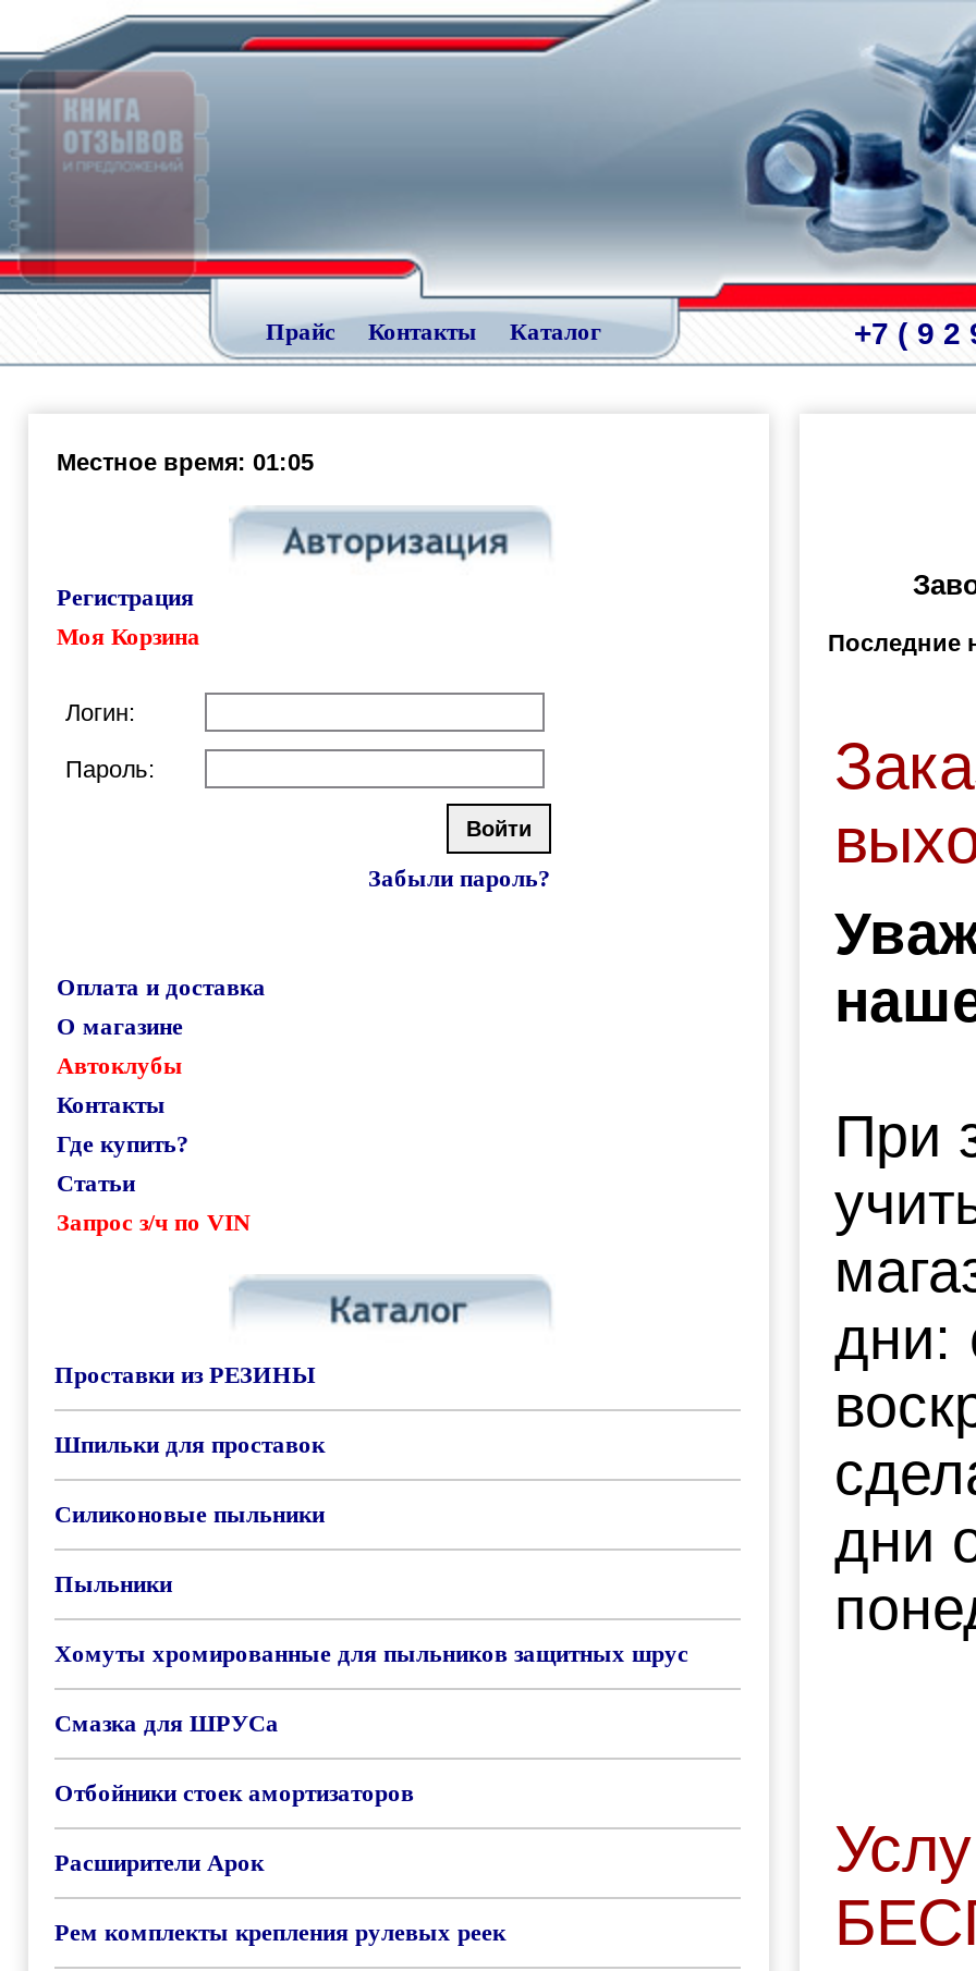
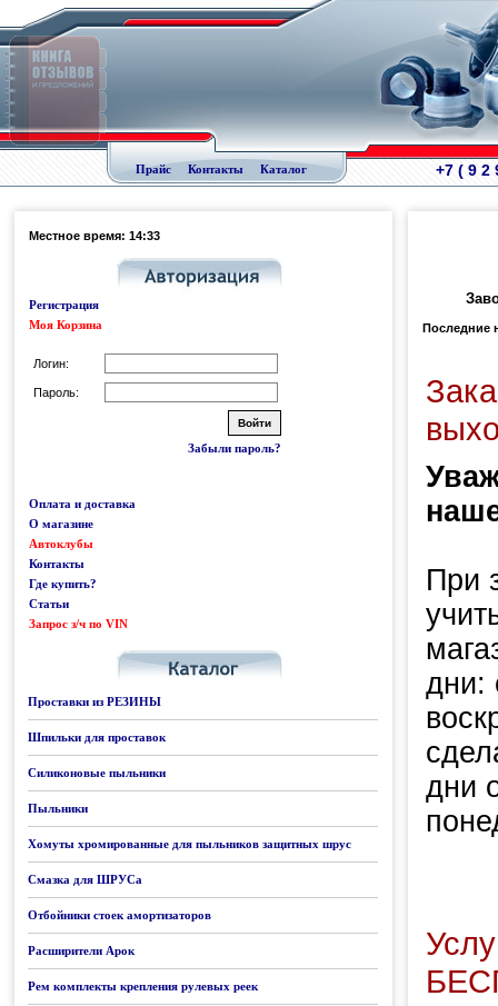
[57,449,314,475] Местное время: 01:05 -> [29,229,160,242] Местное время: 14:33

